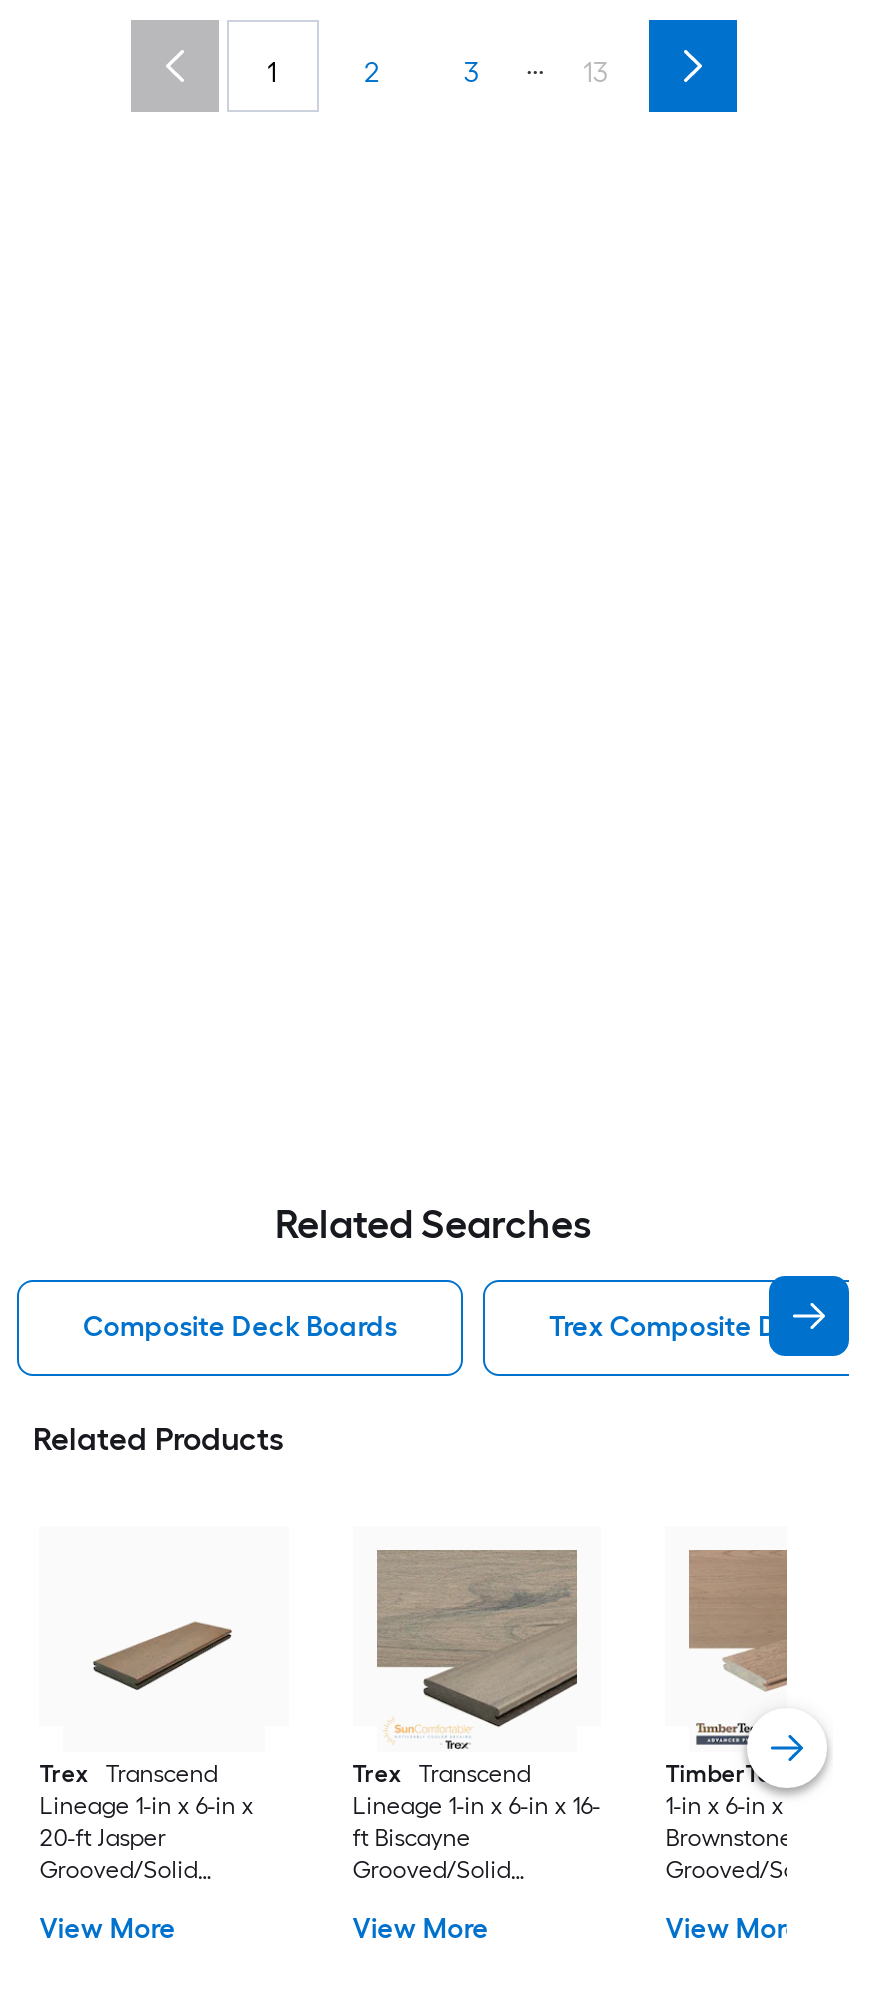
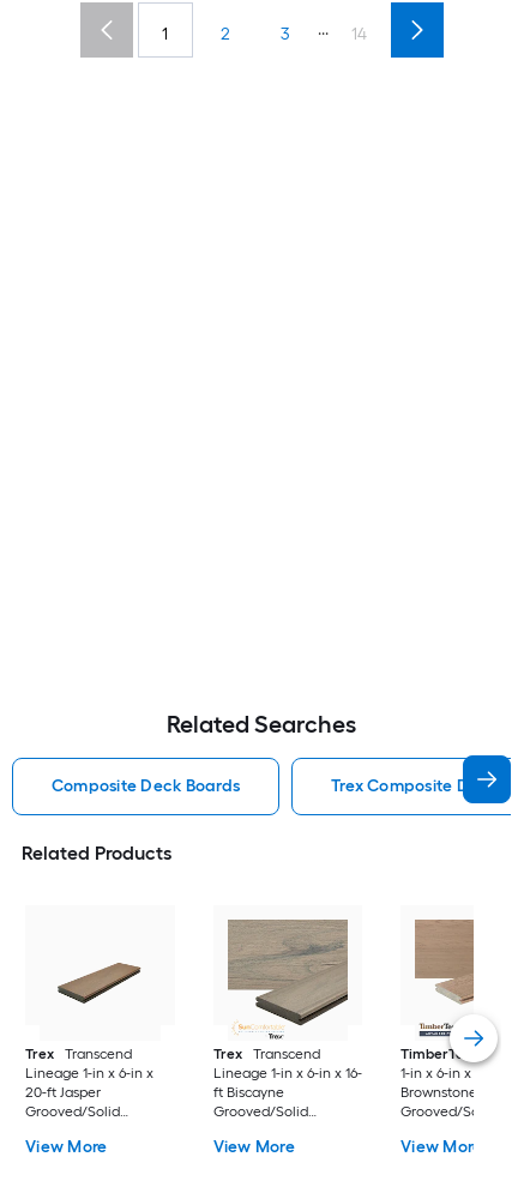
[583,56,609,90] 13 -> [351,24,367,44] 14

